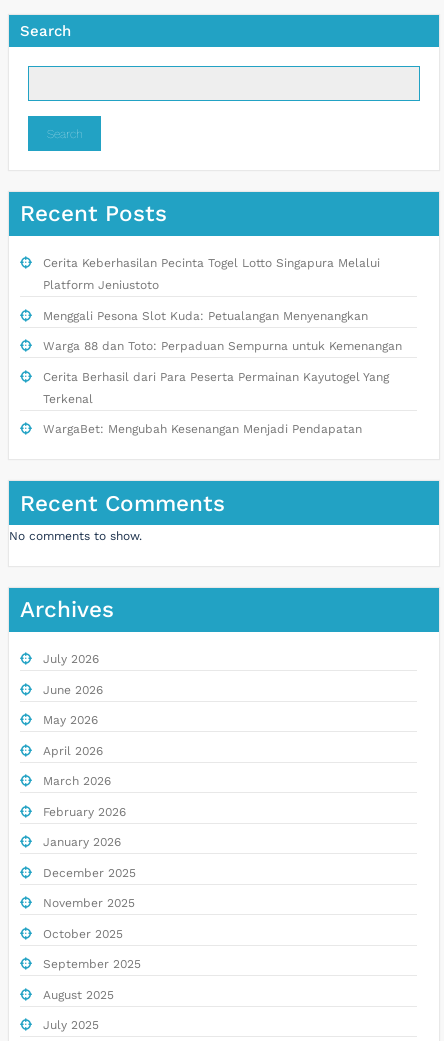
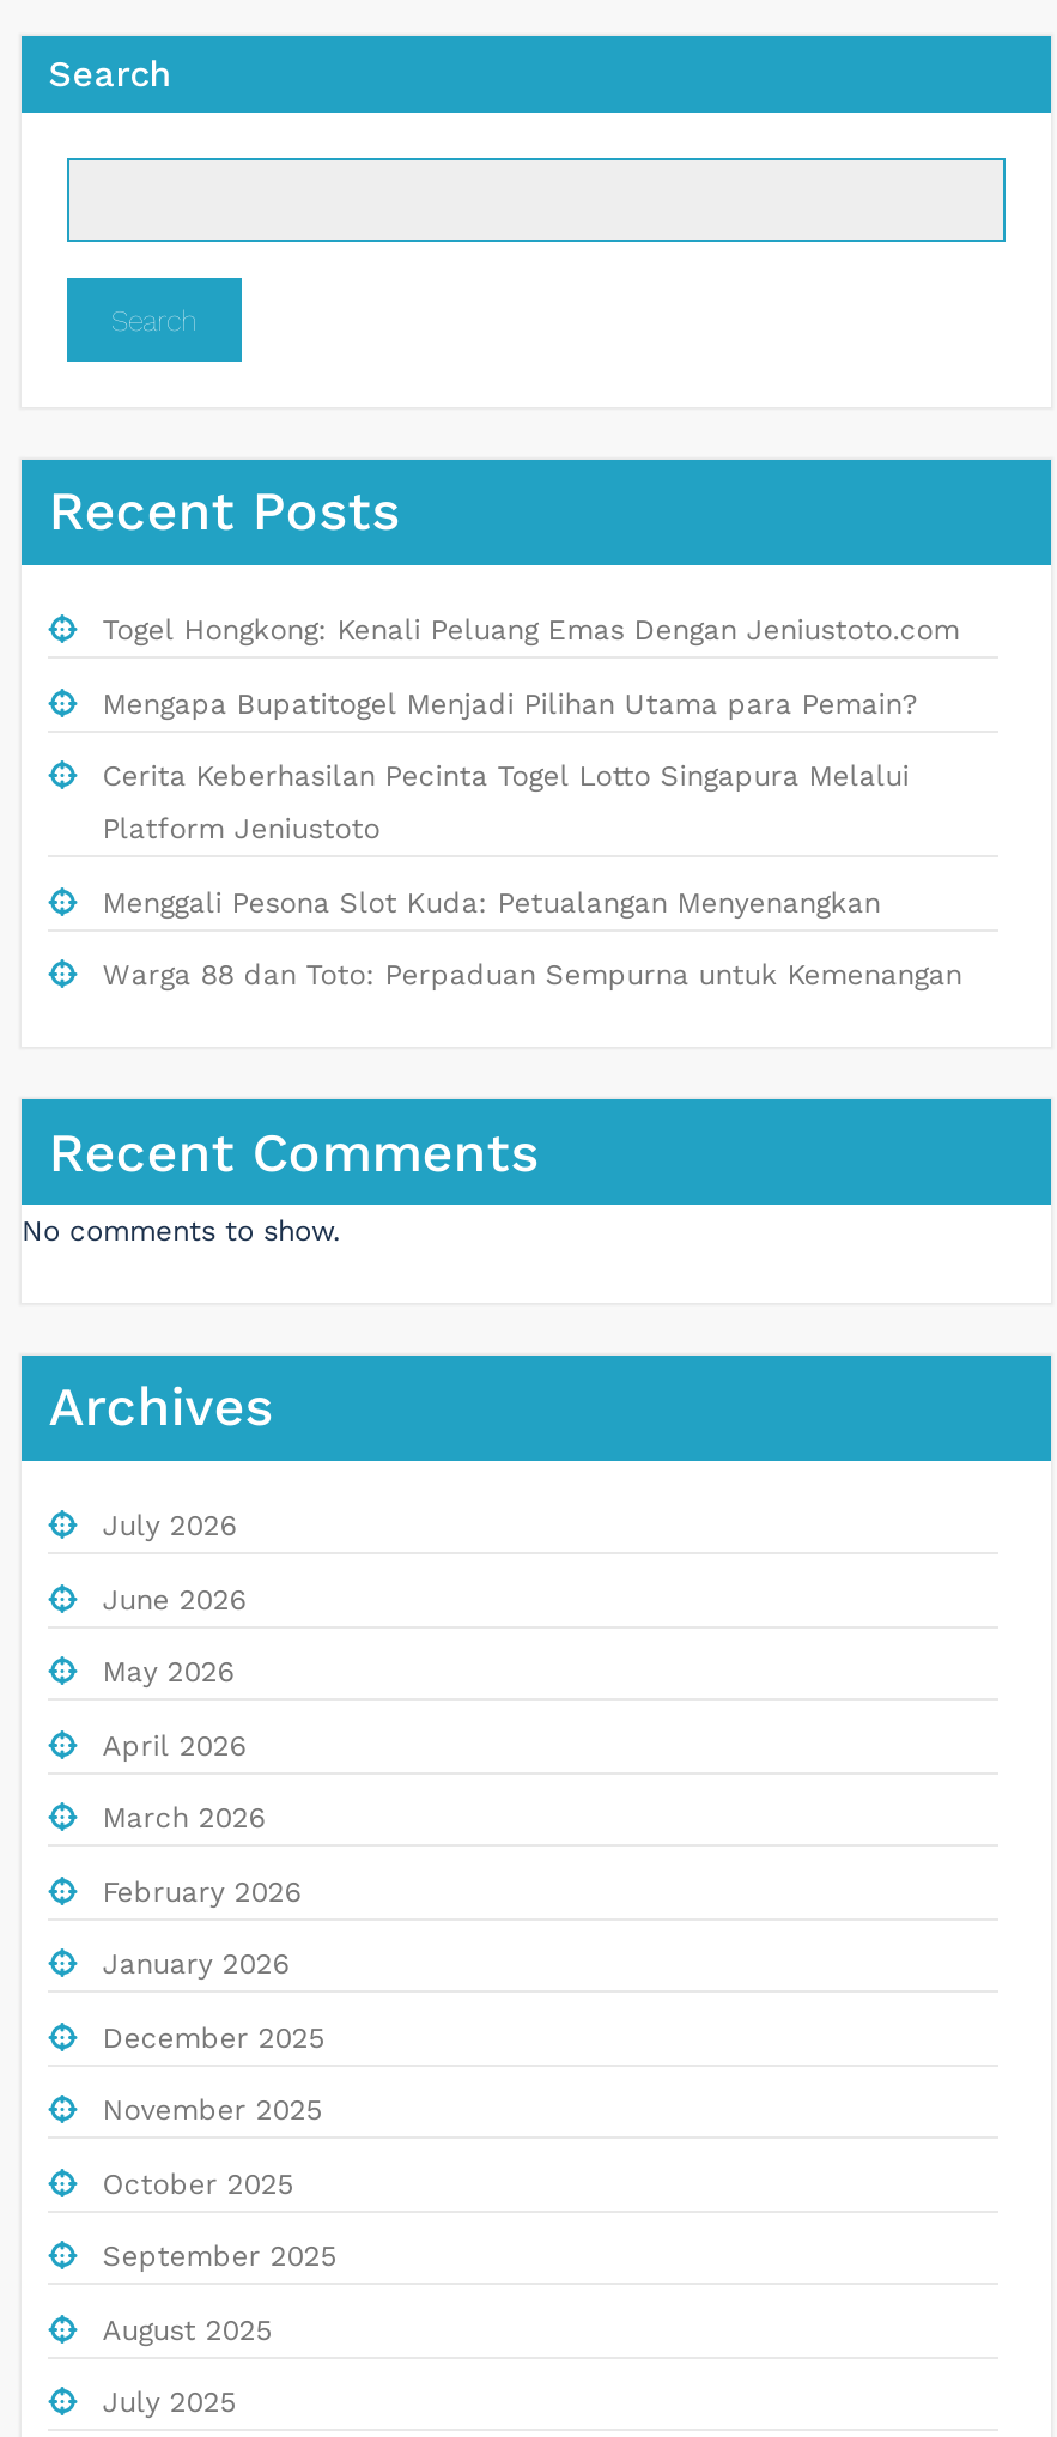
none -> [102,614,960,720] Togel Hongkong: Kenali Peluang Emas Dengan Jeniustoto.com | Mengapa Bupatitogel Menjadi Pilihan Utama para Pemain?
moved [43,256,402,353] -> [102,760,962,992]: Cerita Keberhasilan Pecinta Togel Lotto Singapura Melalui | Platform Jeniustoto | Menggali Pesona Slot Kuda: Petualangan Menyenangkan | Warga 88 dan Toto: Perpaduan Sempurna untuk Kemenangan
[43,370,389,436] Cerita Berhasil dari Para Peserta Permainan Kayutogel Yang | Terkenal | WargaBet: Mengubah Kesenangan Menjadi Pendapatan -> none

